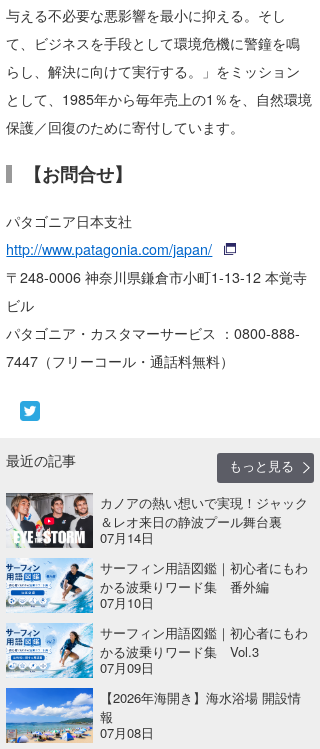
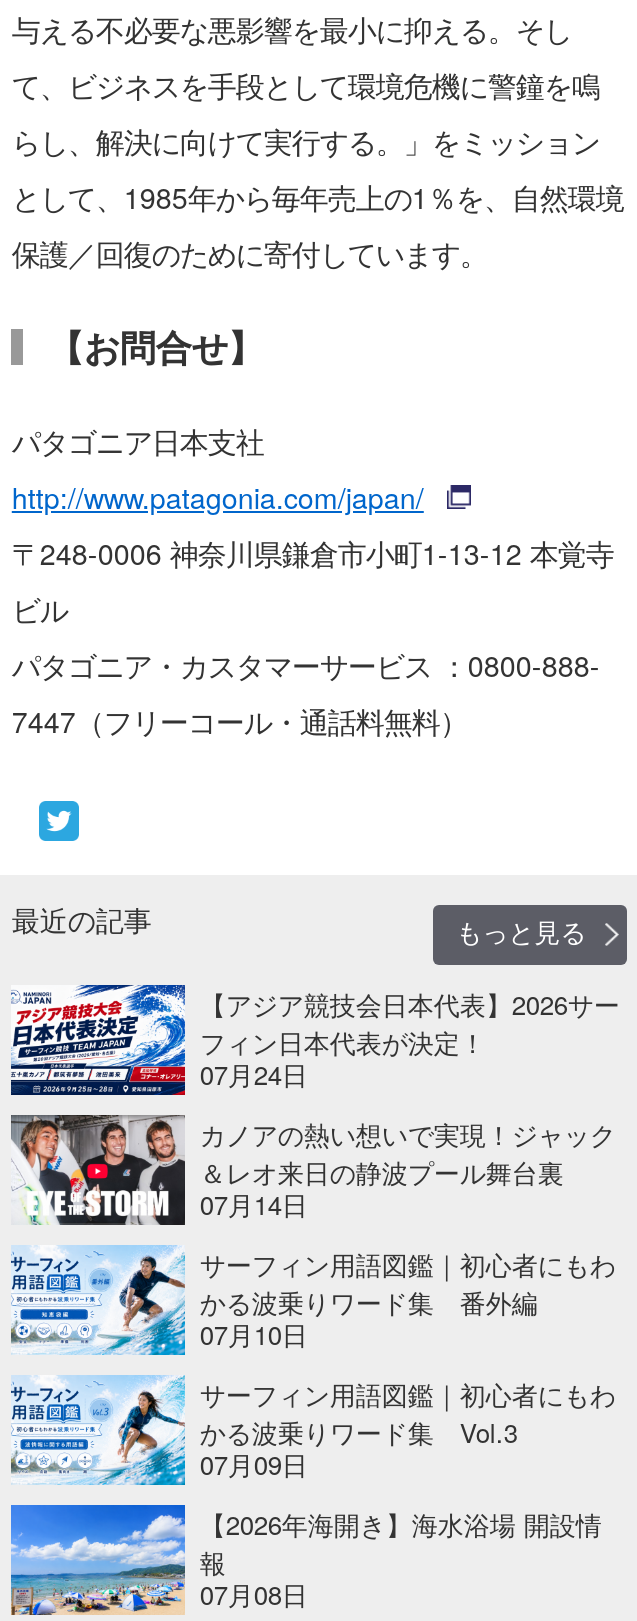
none -> [9,983,620,1097] [image] | 【アジア競技会日本代表】2026サー | フィン日本代表が決定！ | 07月24日

